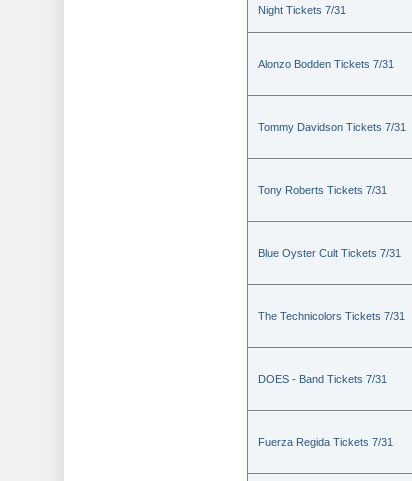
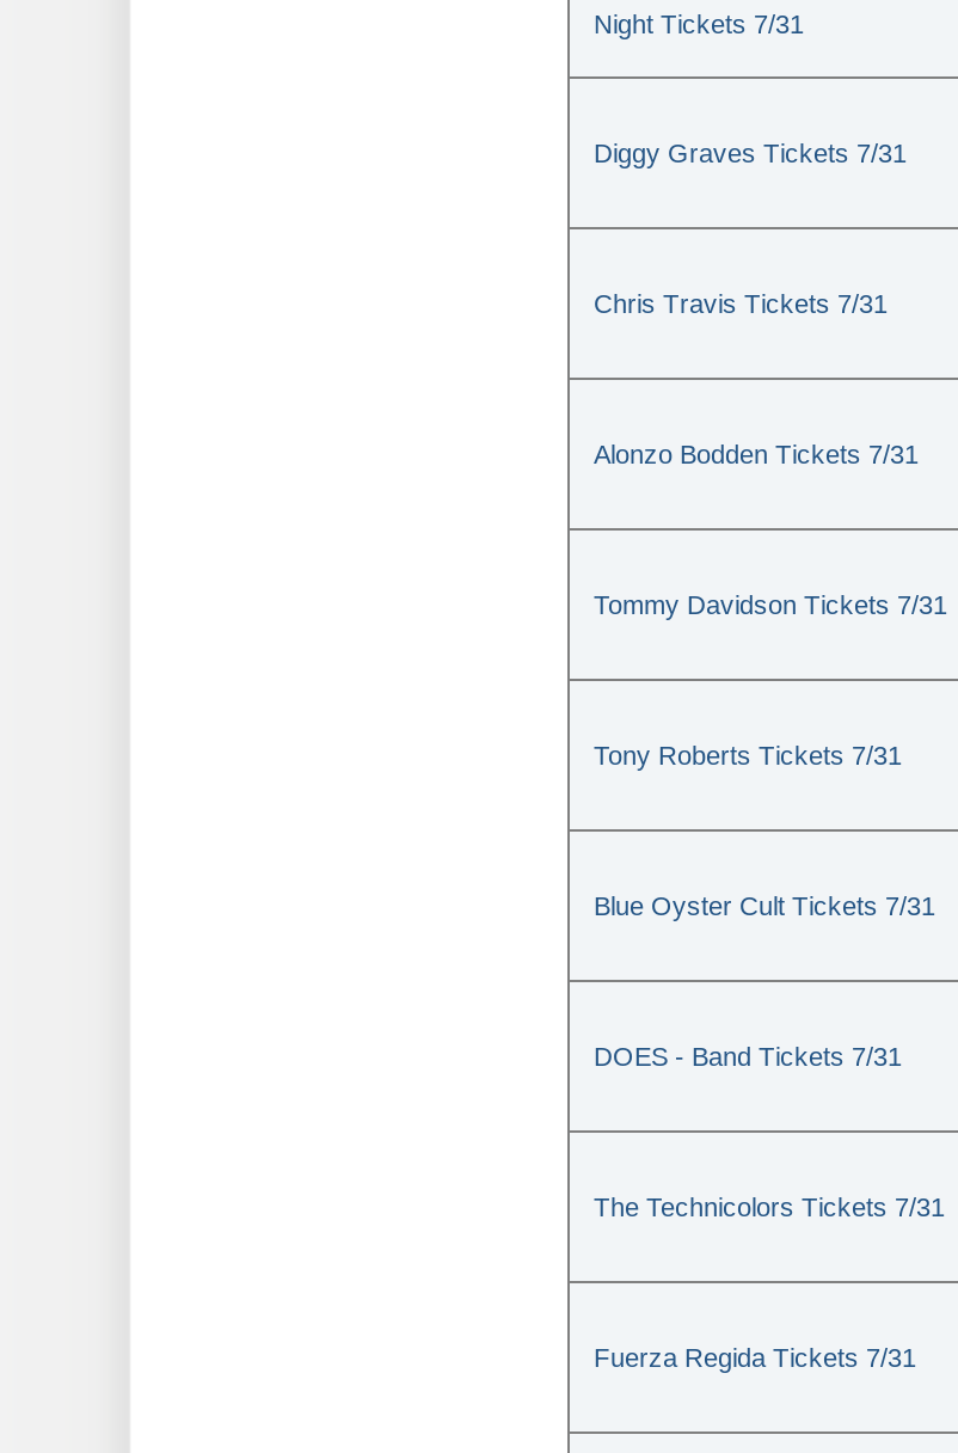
none -> [594,139,907,168] Diggy Graves Tickets 7/31
none -> [594,290,888,318] Chris Travis Tickets 7/31
moved [258,310,405,322] -> [594,1193,945,1222]: The Technicolors Tickets 7/31
moved [258,373,387,385] -> [594,1042,902,1071]: DOES - Band Tickets 7/31

